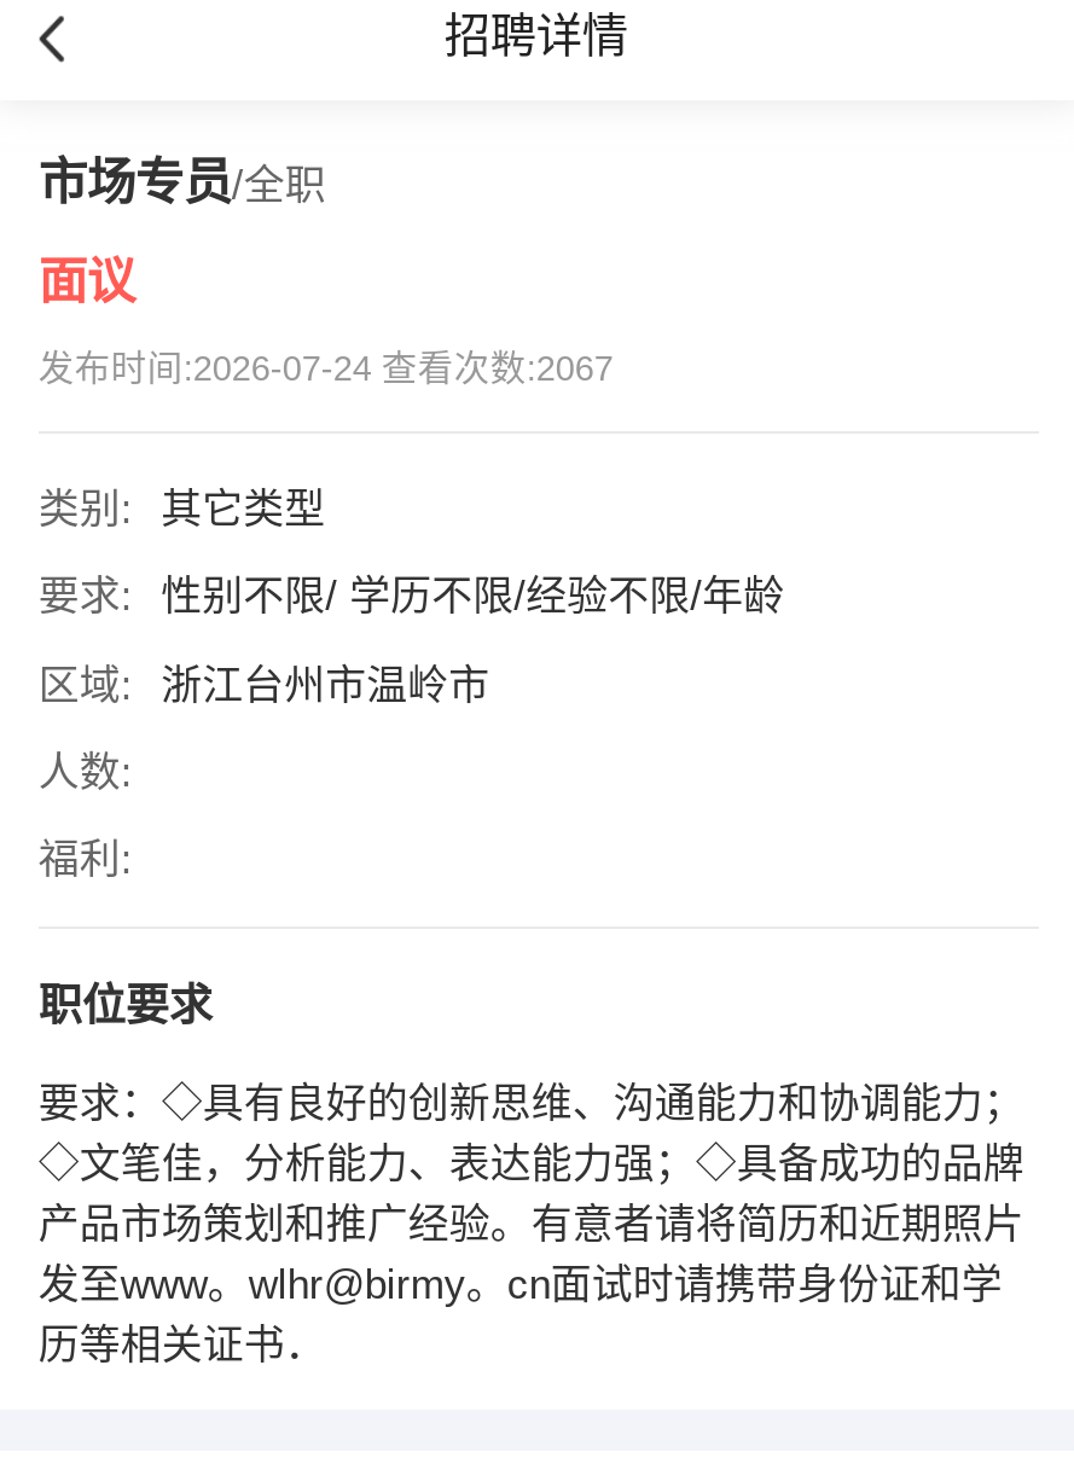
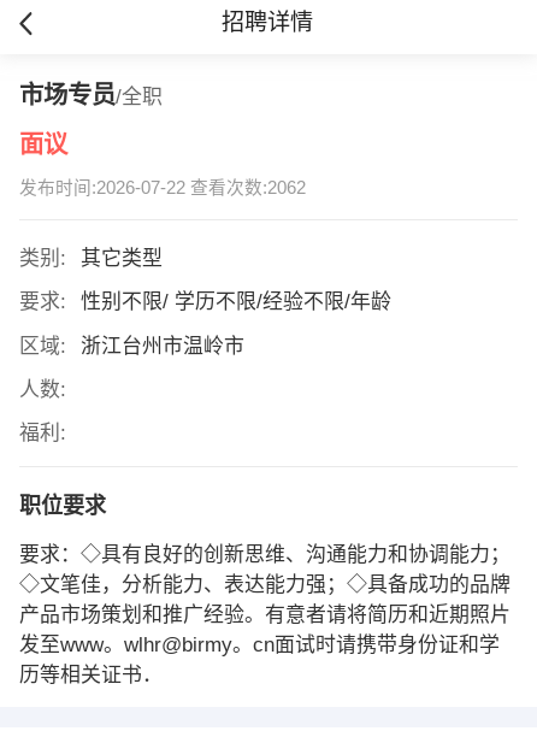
[38,350,613,388] 发布时间:2026-07-24 查看次数:2067 -> [19,178,306,198] 发布时间:2026-07-22 查看次数:2062

